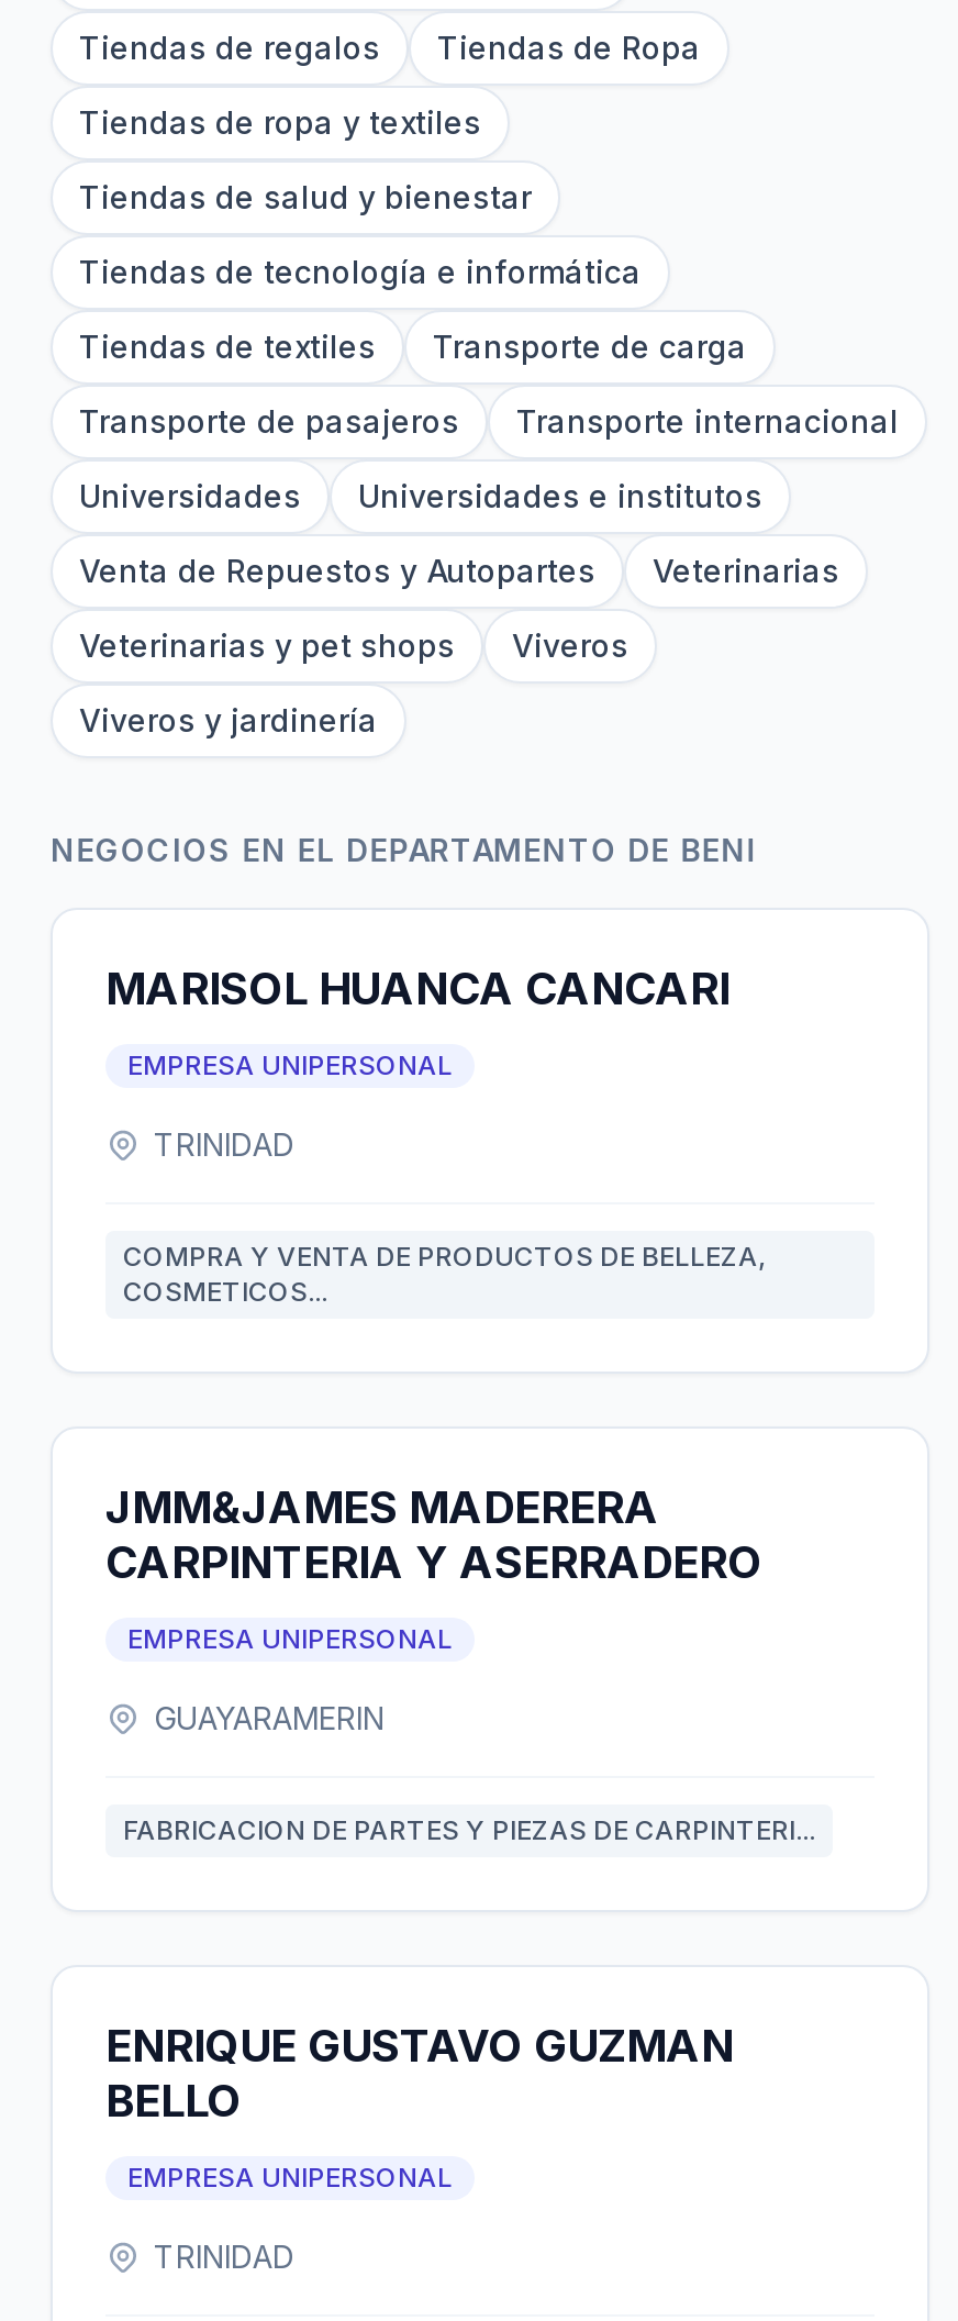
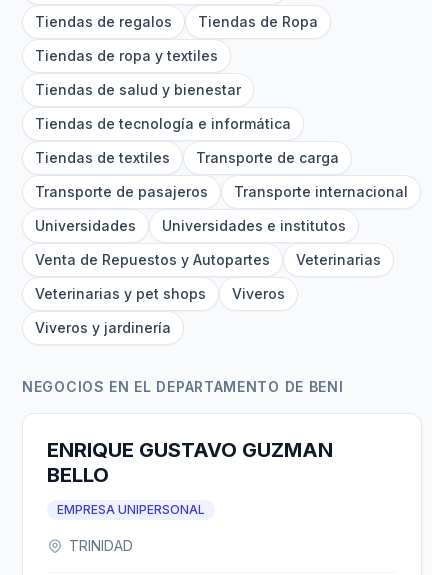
[105,963,767,1308] MARISOL HUANCA CANCARI | EMPRESA UNIPERSONAL | TRINIDAD | COMPRA Y VENTA DE PRODUCTOS DE BELLEZA, | COSMETICOS... -> none
[105,1481,815,1846] JMM&JAMES MADERERA | CARPINTERIA Y ASERRADERO | EMPRESA UNIPERSONAL | GUAYARAMERIN | FABRICACION DE PARTES Y PIEZAS DE CARPINTERI... -> none

